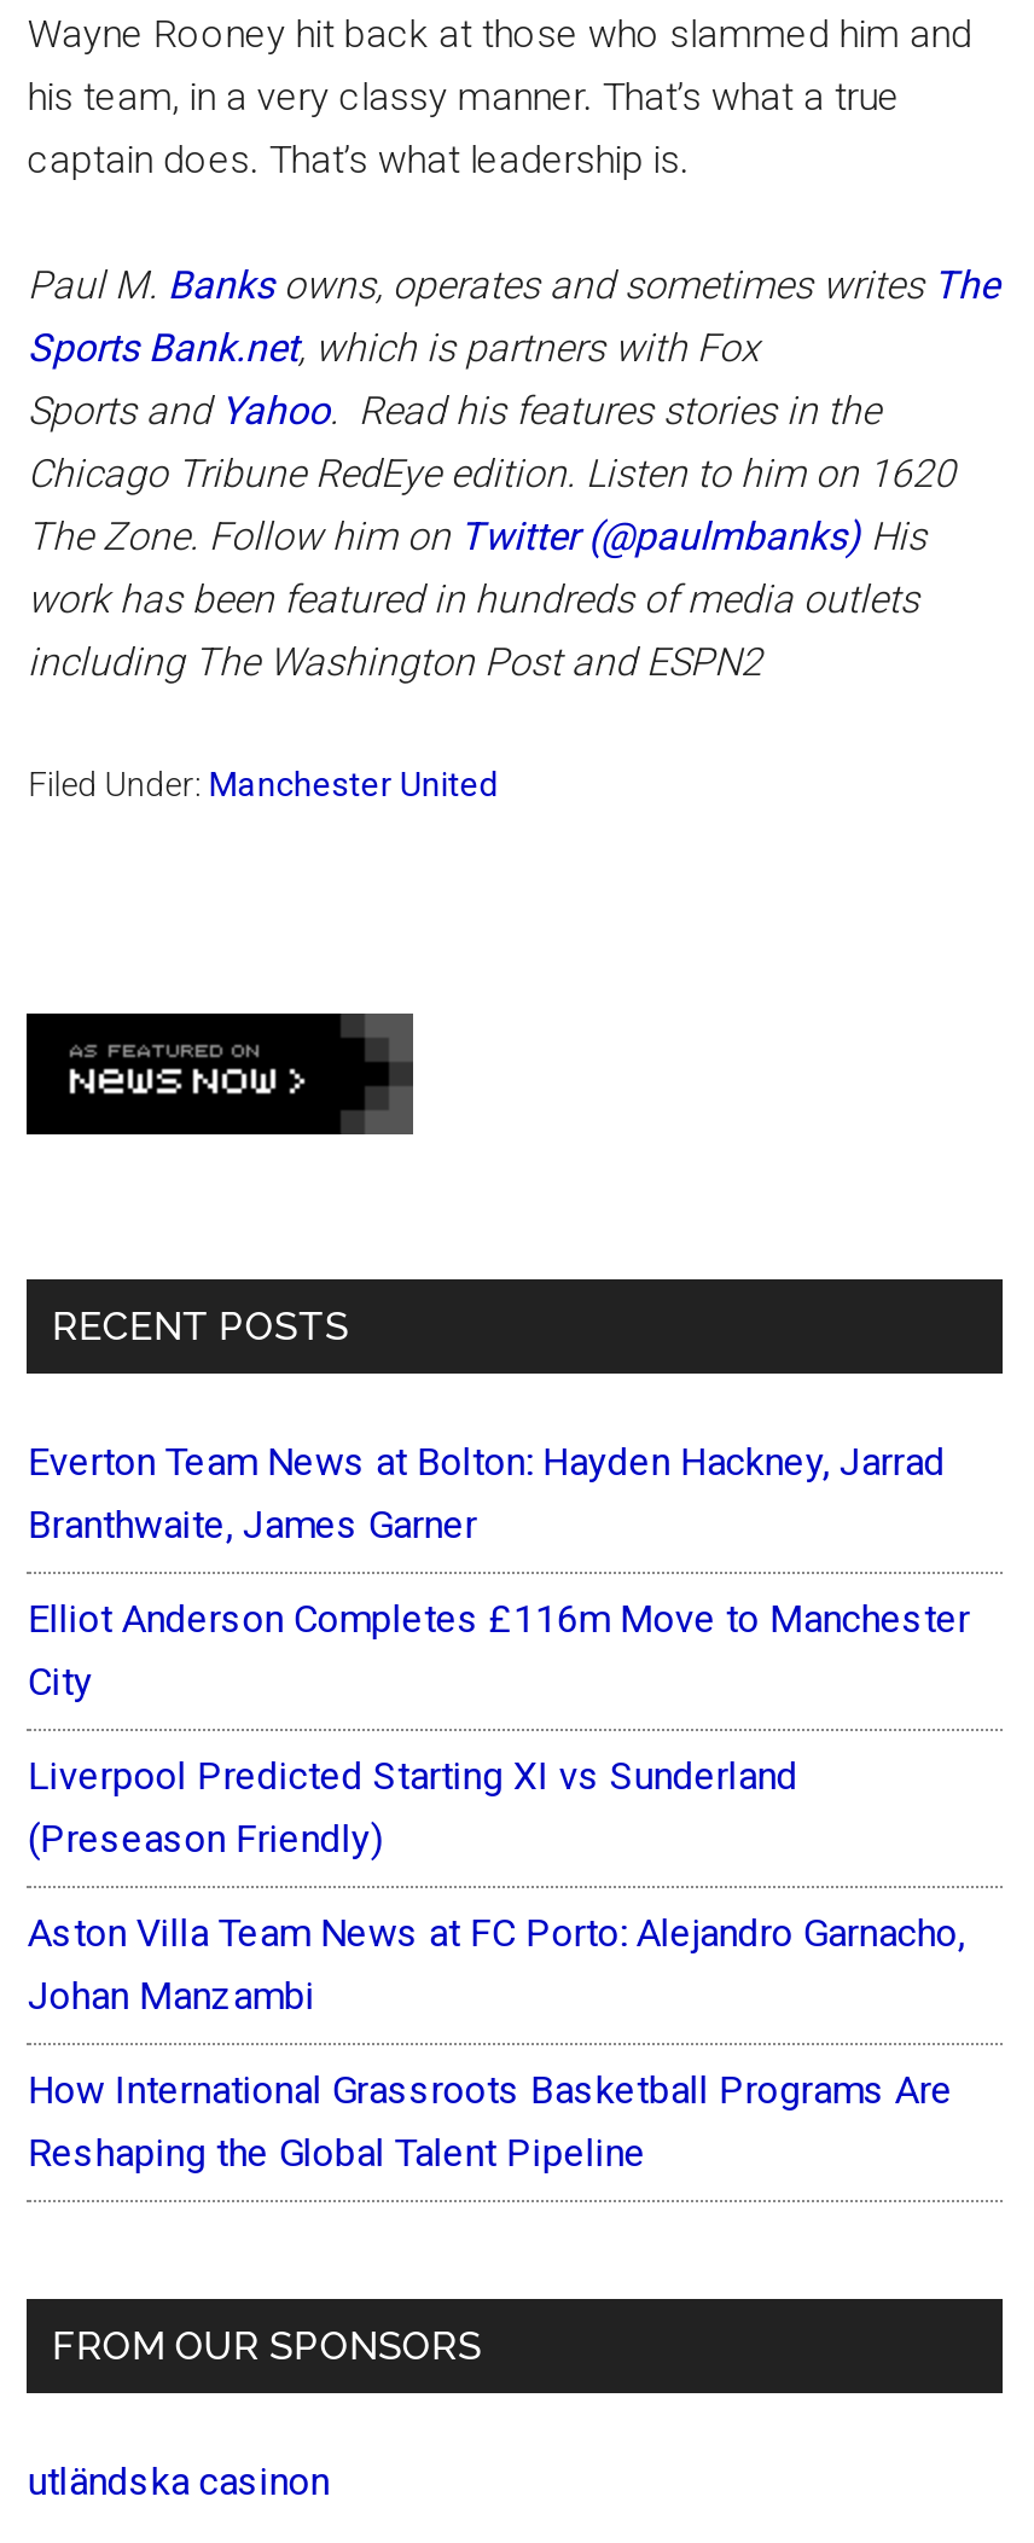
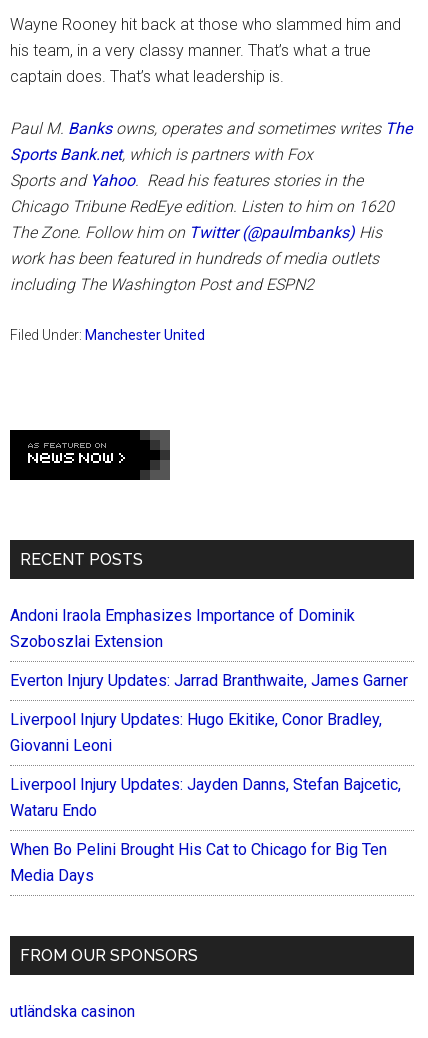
[28,1439,946,1548] Everton Team News at Bolton: Hayden Hackney, Jarrad | Branthwaite, James Garner -> [10,606,355,651] Andoni Iraola Emphasizes Importance of Dominik | Szoboszlai Extension
[28,1596,970,1705] Elliot Anderson Completes £116m Move to Manchester | City -> [10,671,408,690] Everton Injury Updates: Jarrad Branthwaite, James Garner
[28,1753,798,1862] Liverpool Predicted Starting XI vs Sunderland | (Preseason Friendly) -> [10,710,382,755] Liverpool Injury Updates: Hugo Ekitike, Conor Bradley, | Giovanni Leoni
[28,1910,965,2019] Aston Villa Team News at FC Porto: Alejandro Garnacho, | Johan Manzambi -> [10,775,401,820] Liverpool Injury Updates: Jayden Danns, Stefan Bajcetic, | Wataru Endo
[28,2067,953,2176] How International Grassroots Basketball Programs Are | Reshaping the Global Talent Pipeline -> [10,840,387,885] When Bo Pelini Brought His Cat to Chicago for Big Ten | Media Days

